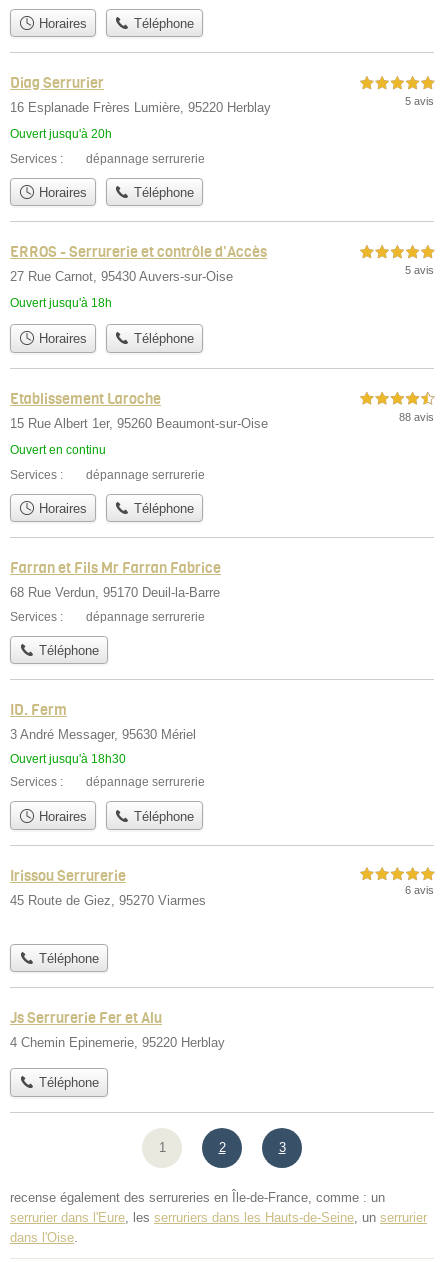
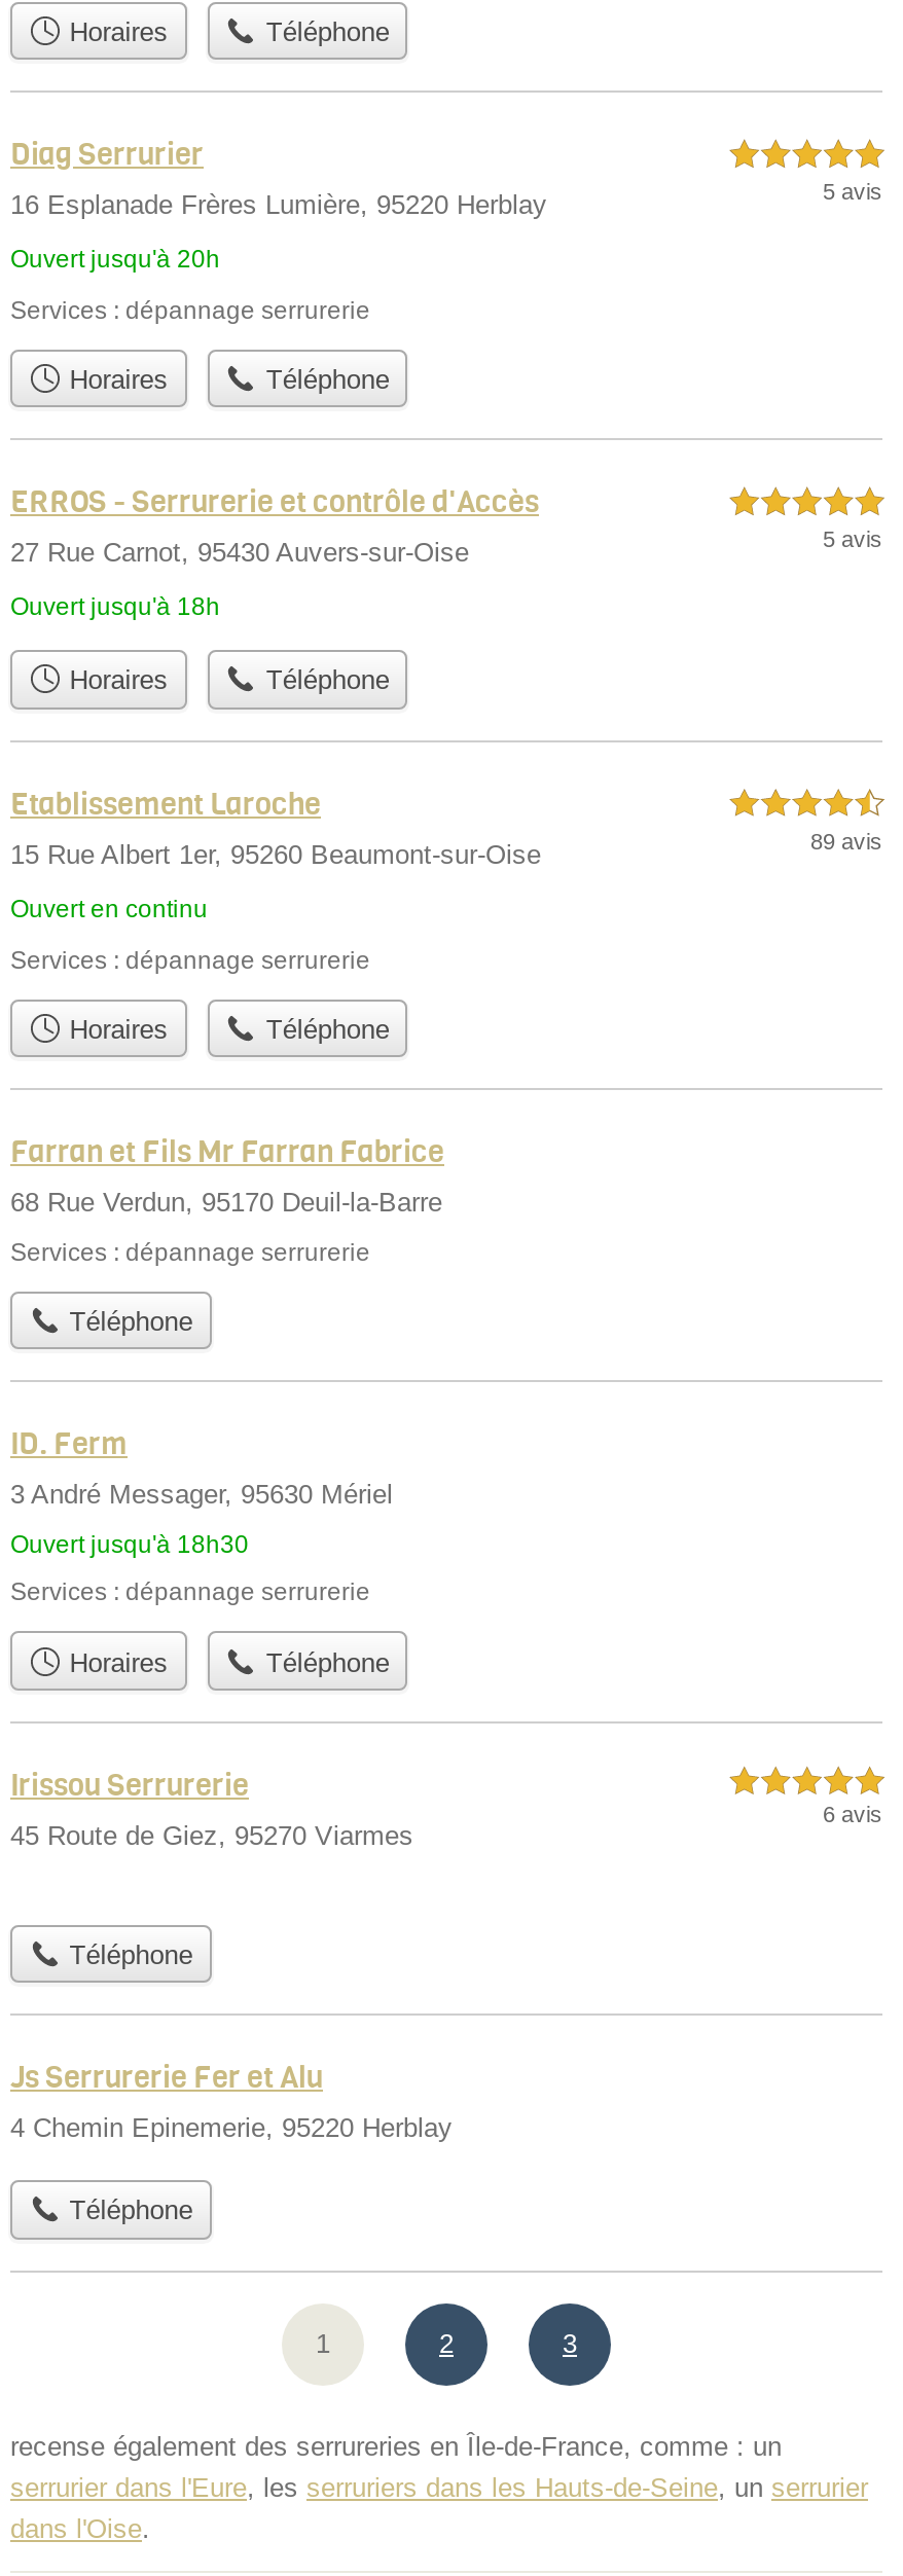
[399,411,434,423] 88 avis -> [810,828,882,853] 89 avis

